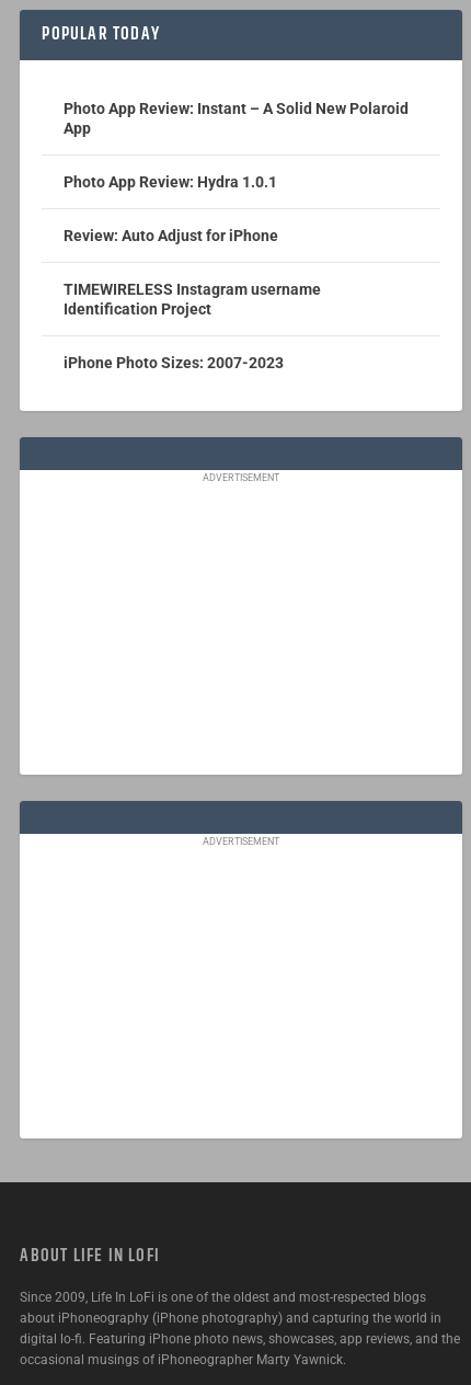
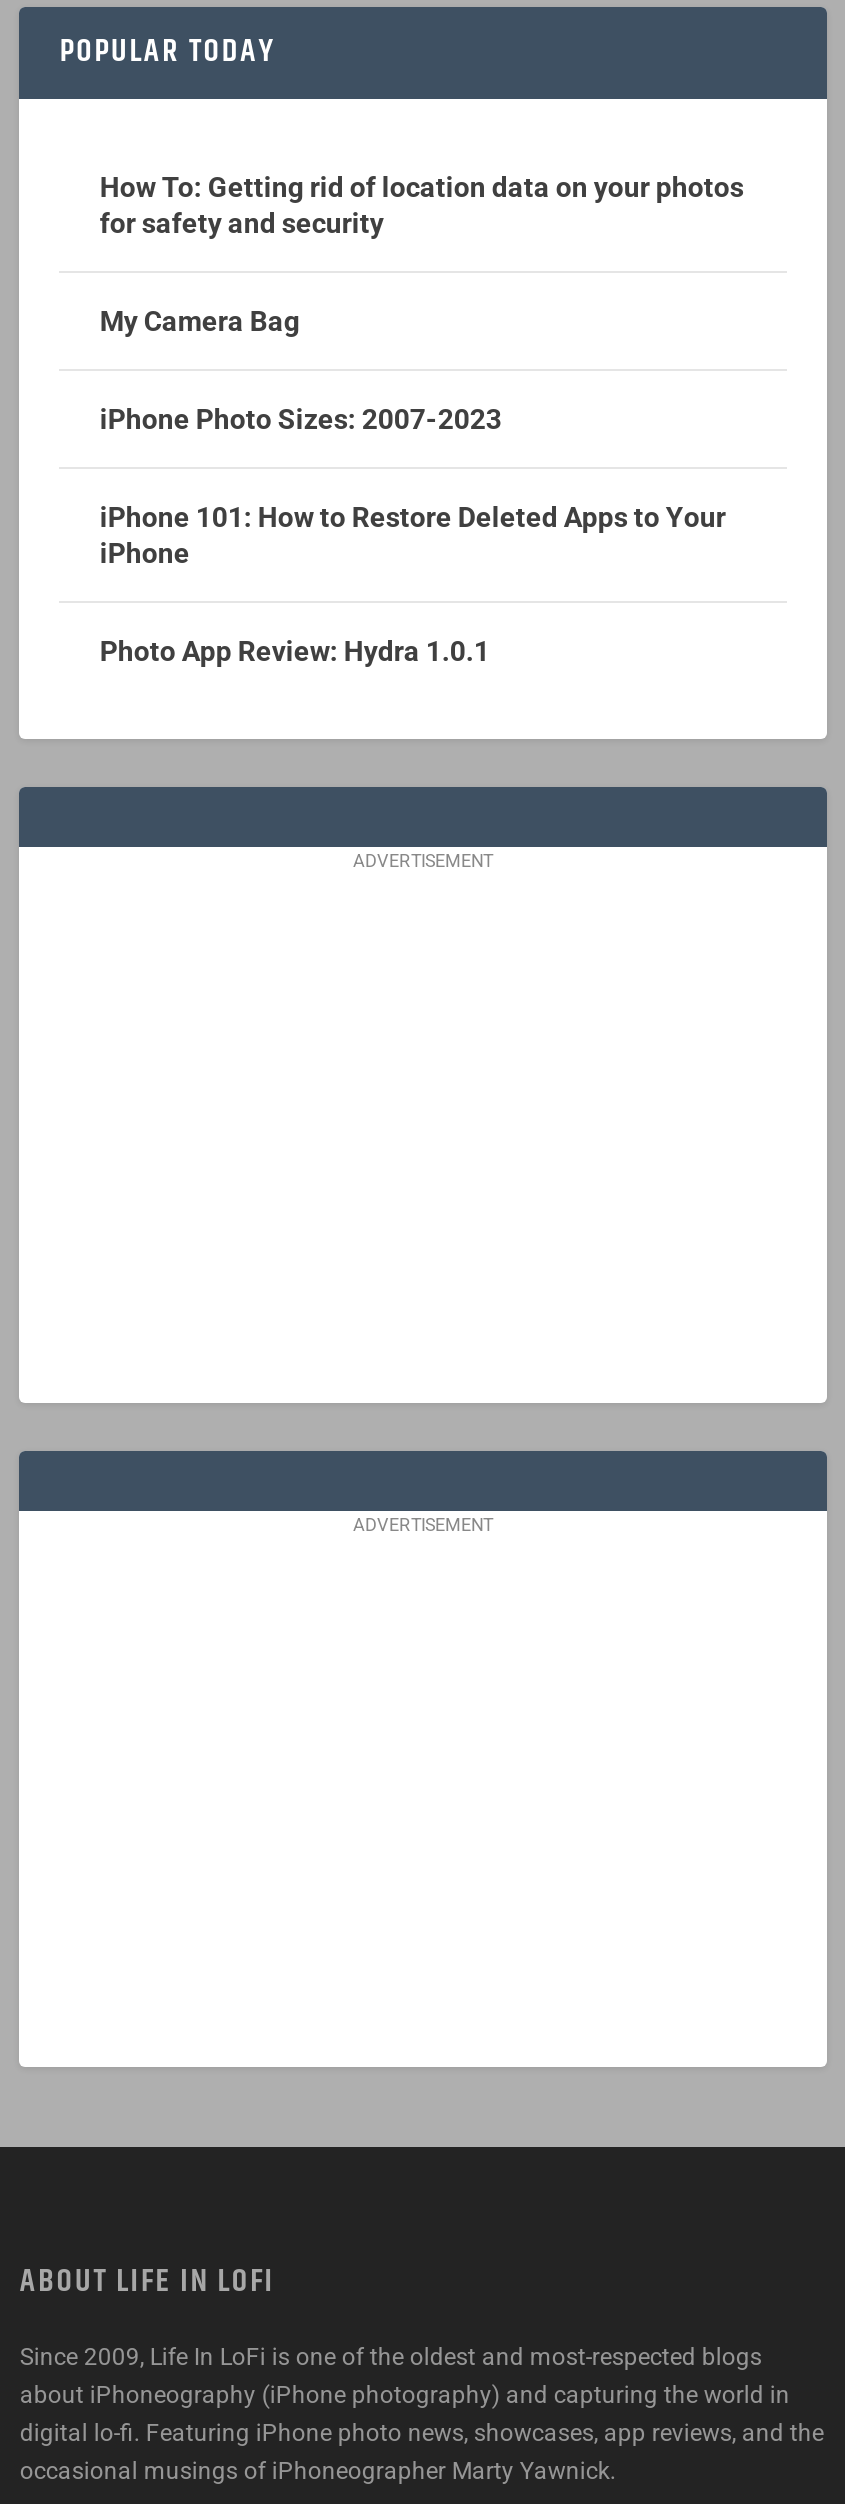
[64,99,409,137] Photo App Review: Instant – A Solid New Polaroid | App -> [100,170,744,568] How To: Getting rid of location data on your photos | for safety and security | My Camera Bag | iPhone 101: How to Restore Deleted Apps to Your | iPhone
moved [64,173,278,190] -> [100,634,490,666]: Photo App Review: Hydra 1.0.1
[64,226,321,317] Review: Auto Adjust for iPhone | TIMEWIRELESS Instagram username | Identification Project -> none
moved [64,354,284,371] -> [100,402,502,434]: iPhone Photo Sizes: 2007-2023

